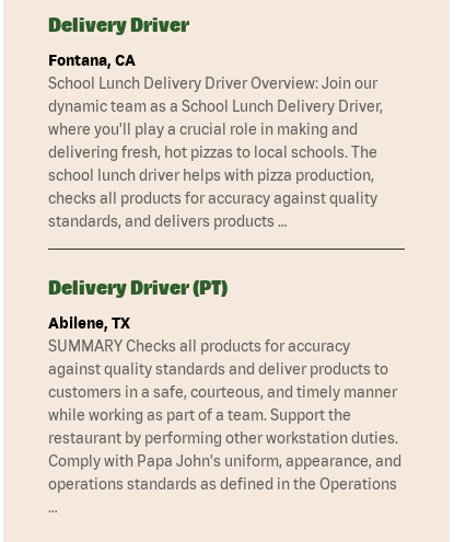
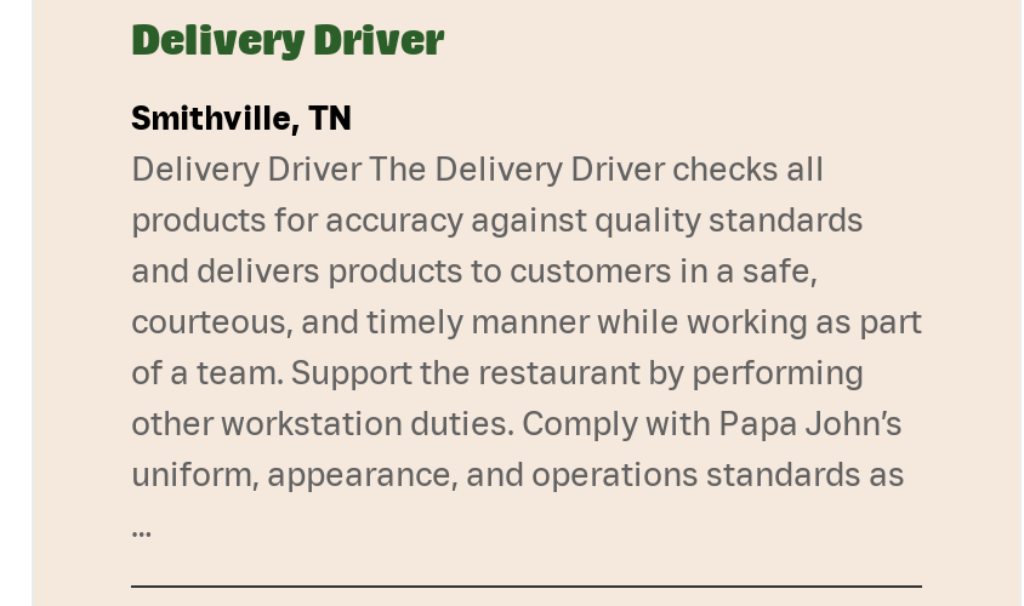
[48,51,401,492] Fontana, CA | School Lunch Delivery Driver Overview: Join our | dynamic team as a School Lunch Delivery Driver, | where you'll play a crucial role in making and | delivering fresh, hot pizzas to local schools. The | school lunch driver helps with pizza production, | checks all products for accuracy against quality | standards, and delivers products … | Delivery Driver (PT) | Abilene, TX | SUMMARY Checks all products for accuracy | against quality standards and deliver products to | customers in a safe, courteous, and timely manner | while working as part of a team. Support the | restaurant by performing other workstation duties. | Comply with Papa John's uniform, appearance, and | operations standards as defined in the Operations -> [131,97,922,493] Smithville, TN | Delivery Driver The Delivery Driver checks all | products for accuracy against quality standards | and delivers products to customers in a safe, | courteous, and timely manner while working as part | of a team. Support the restaurant by performing | other workstation duties. Comply with Papa John’s | uniform, appearance, and operations standards as

